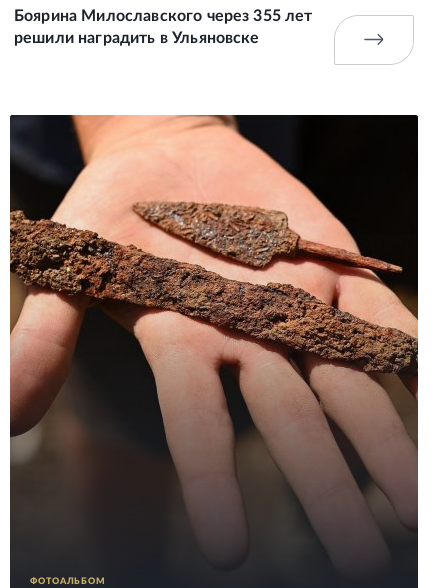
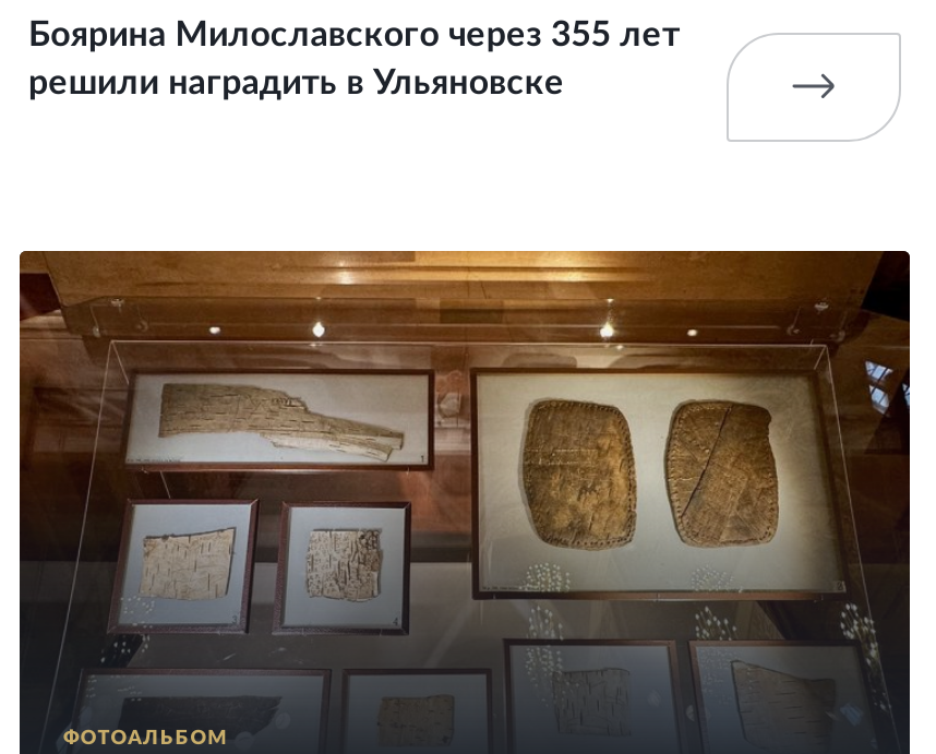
[9,114,419,533] [image] -> [20,249,910,727] [image]

